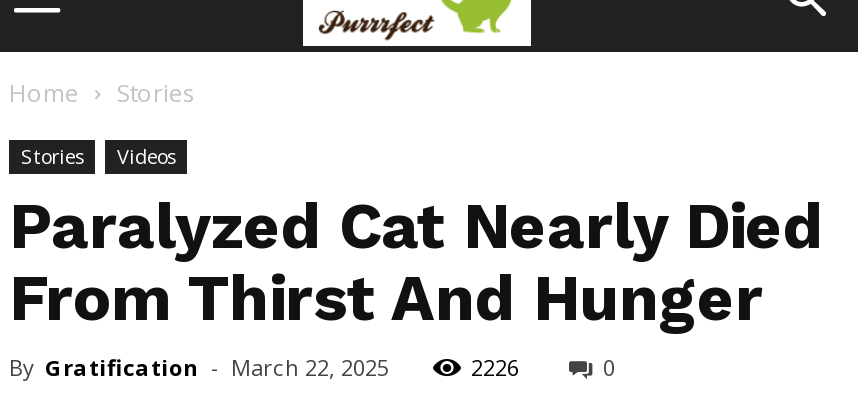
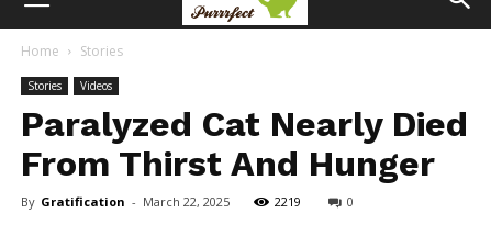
[471,352,519,382] 2226 -> [275,193,301,210] 2219

